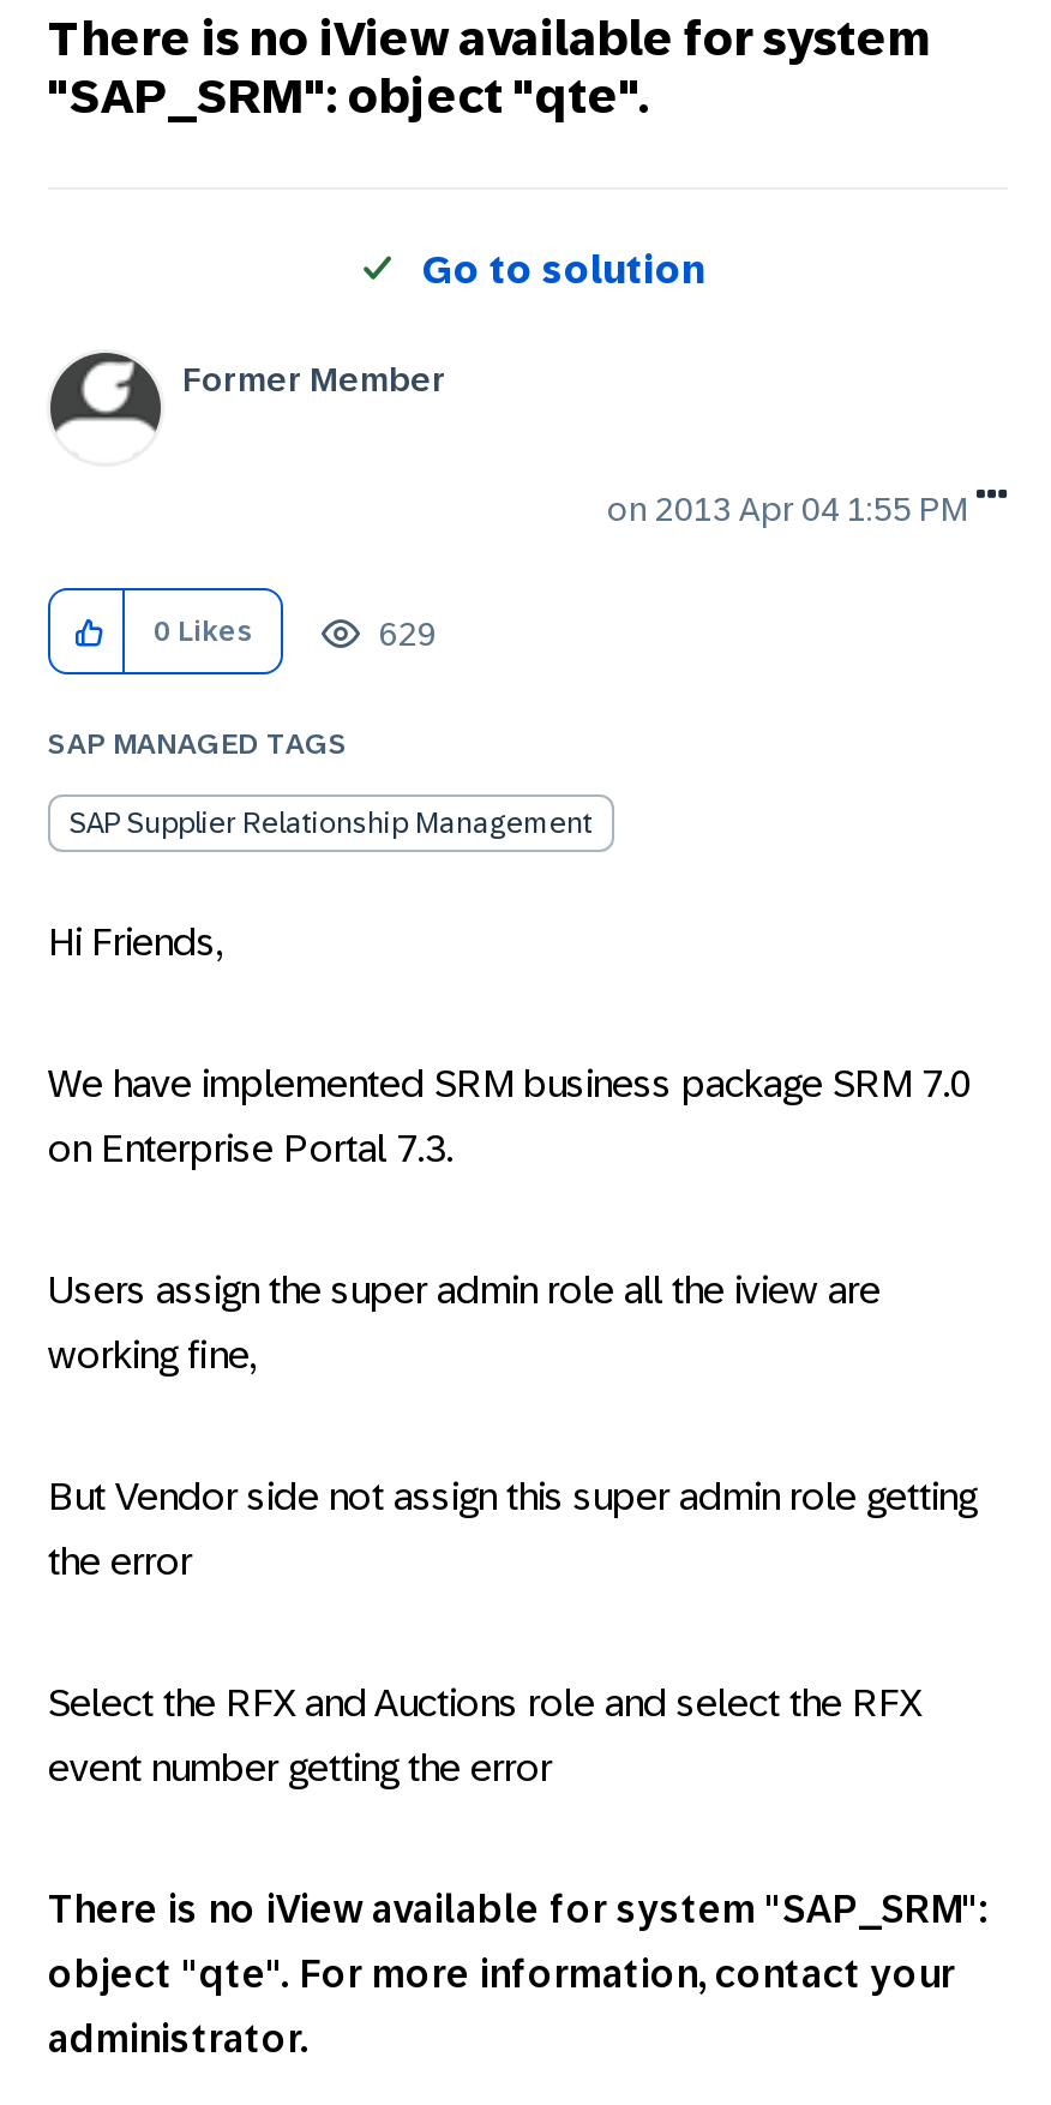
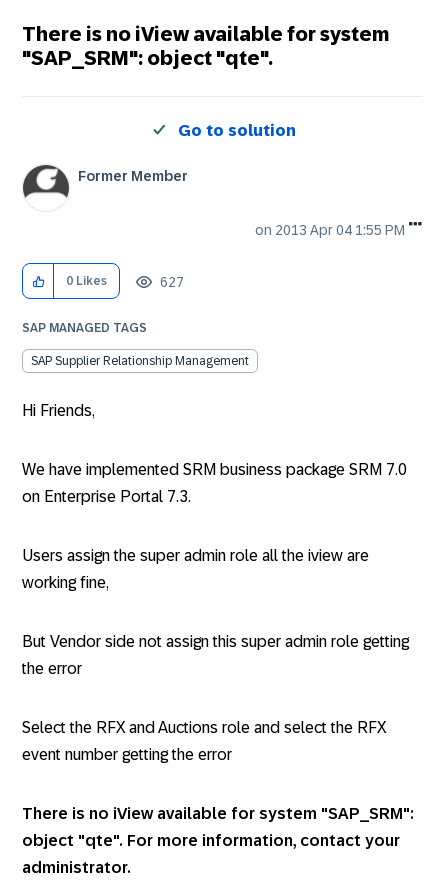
[379,614,437,653] 629 -> [160,274,184,290] 627

